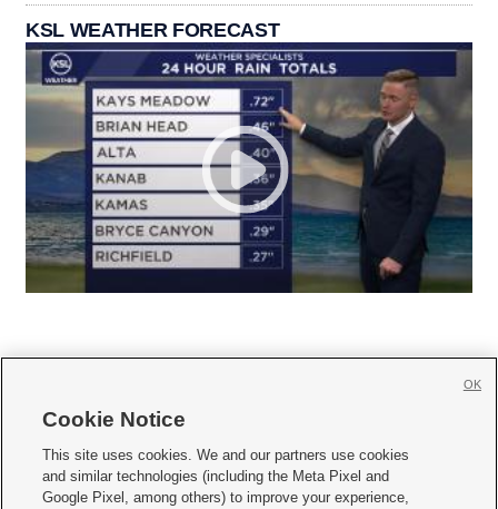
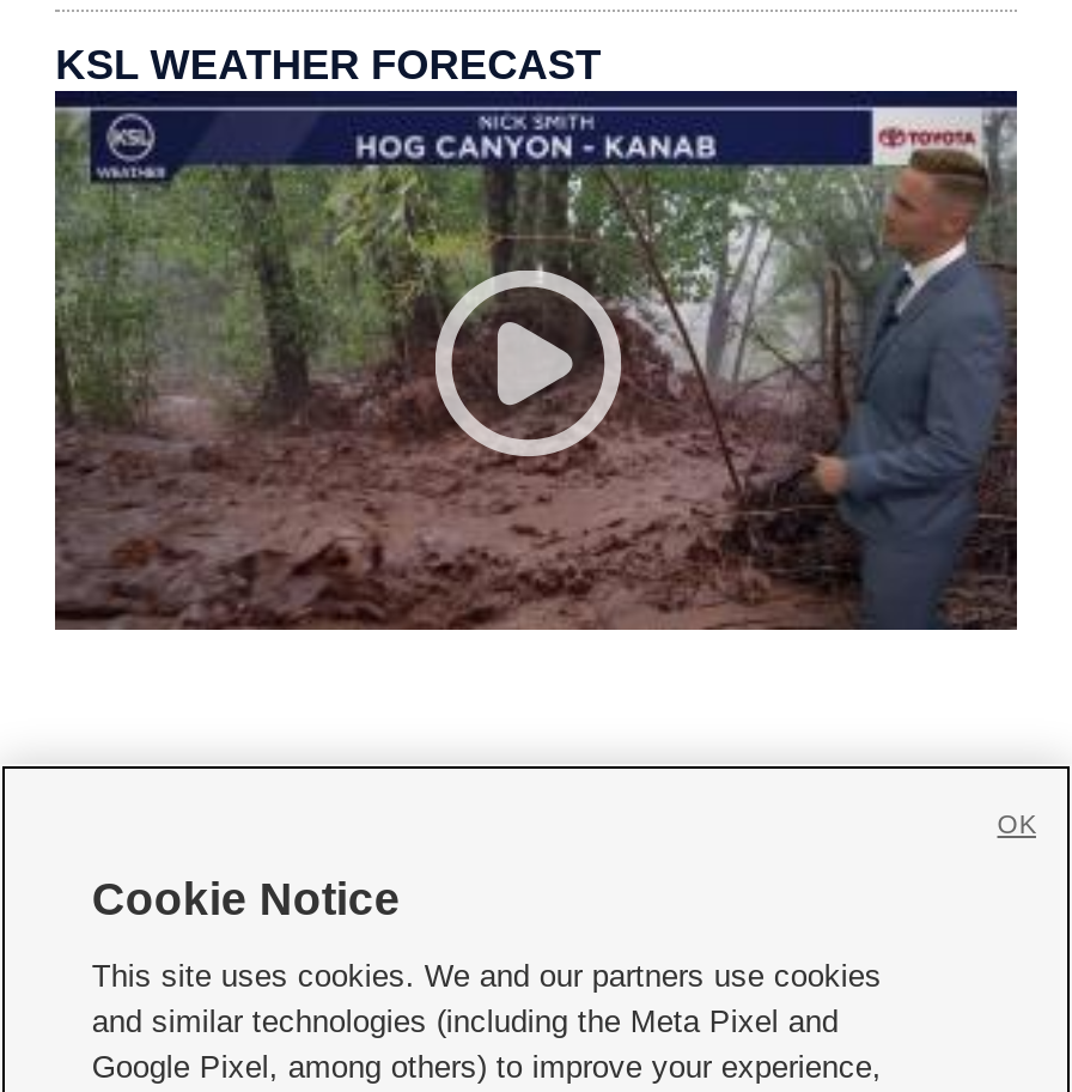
[26,42,472,294] [image] -> [55,90,1017,631] [image]

